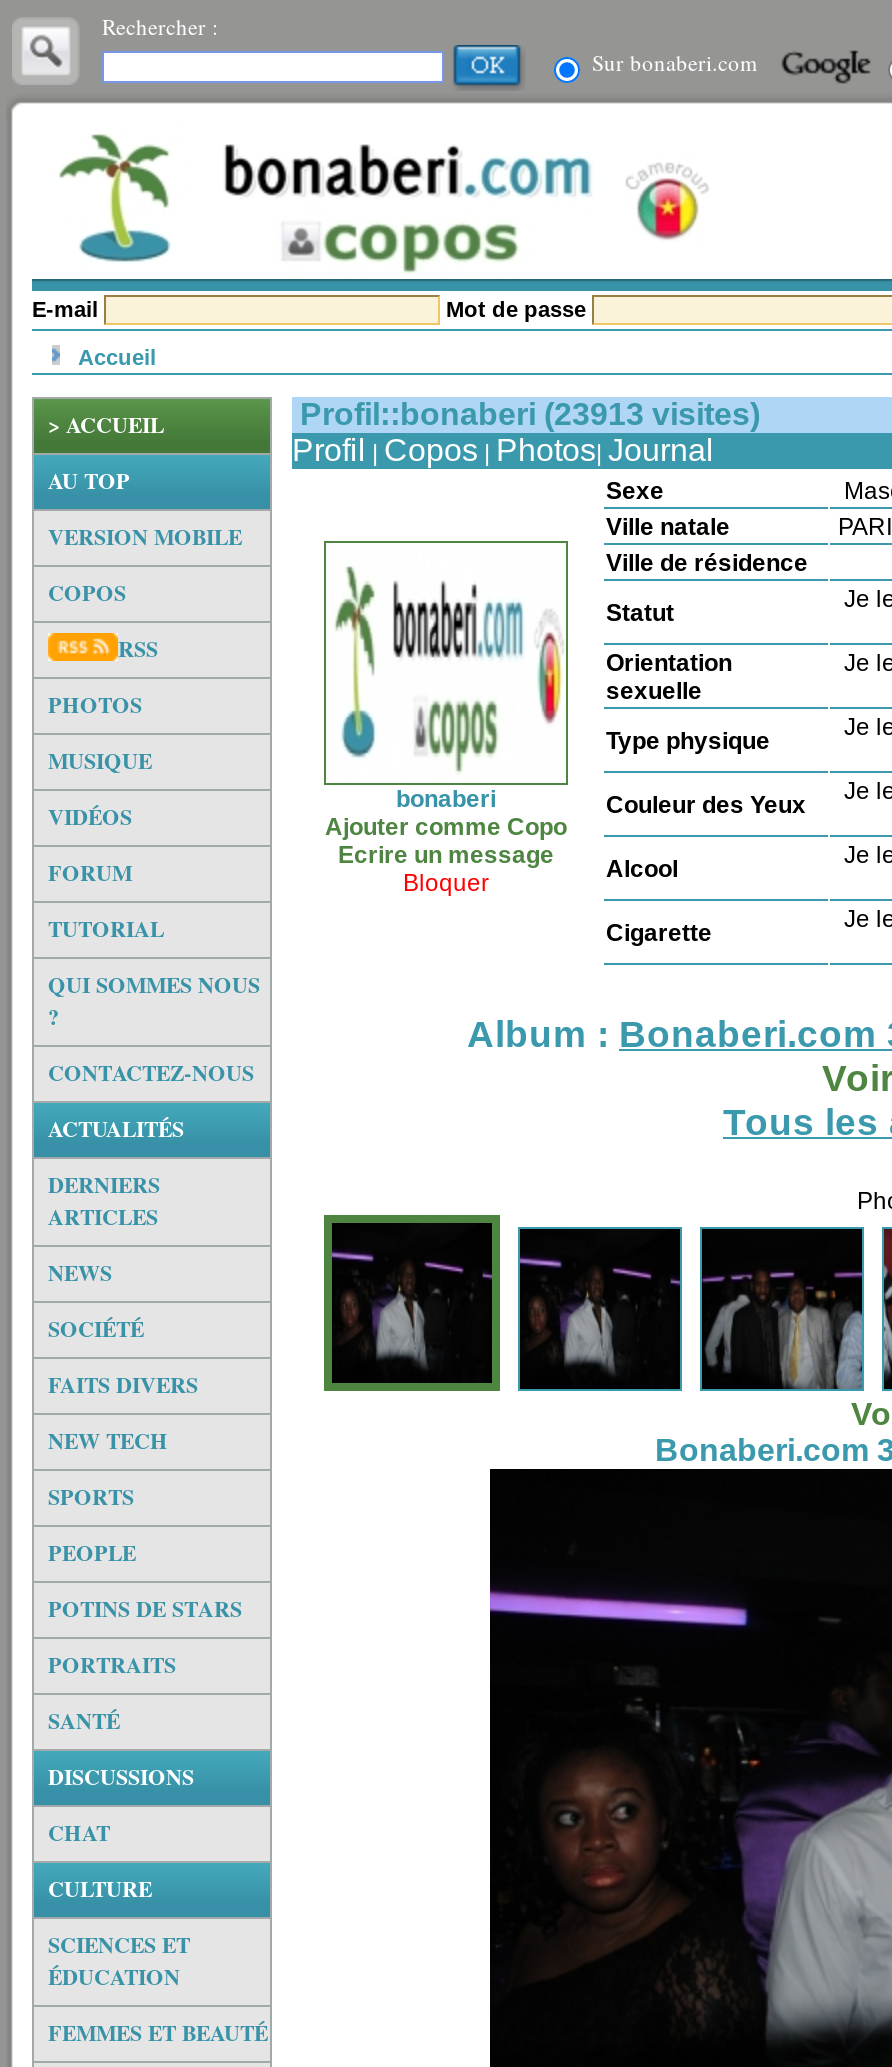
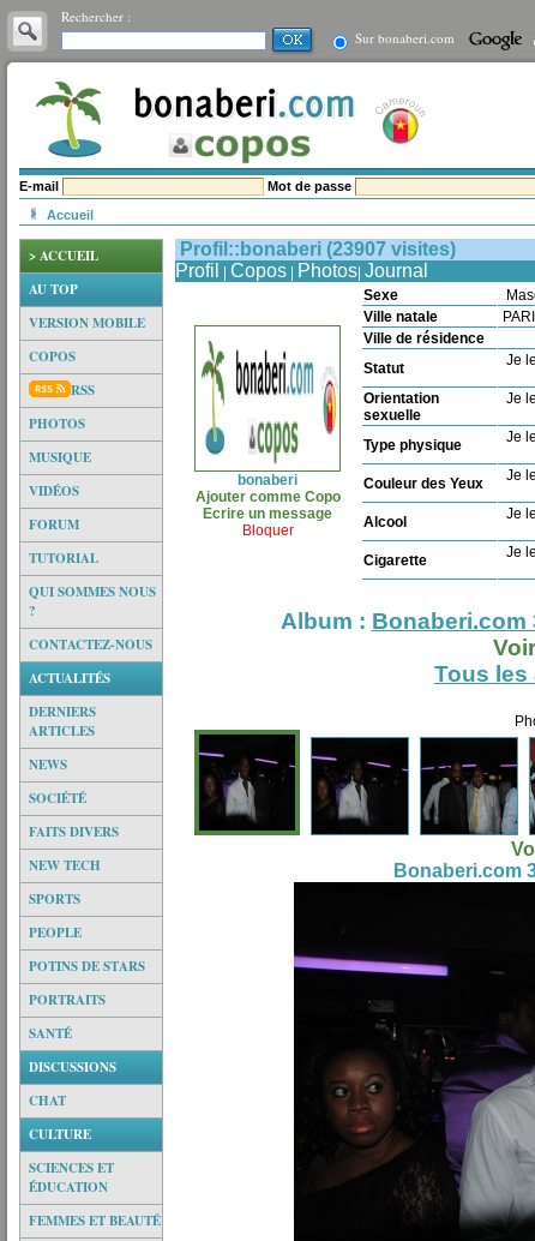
[292,397,768,431] Profil::bonaberi (23913 visites) -> [175,239,461,259] Profil::bonaberi (23907 visites)

